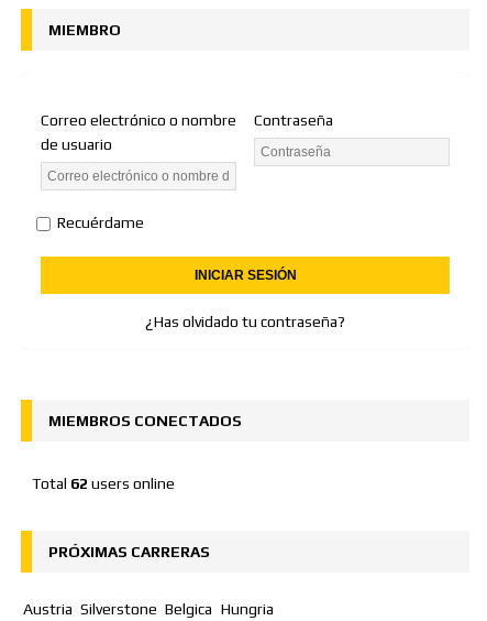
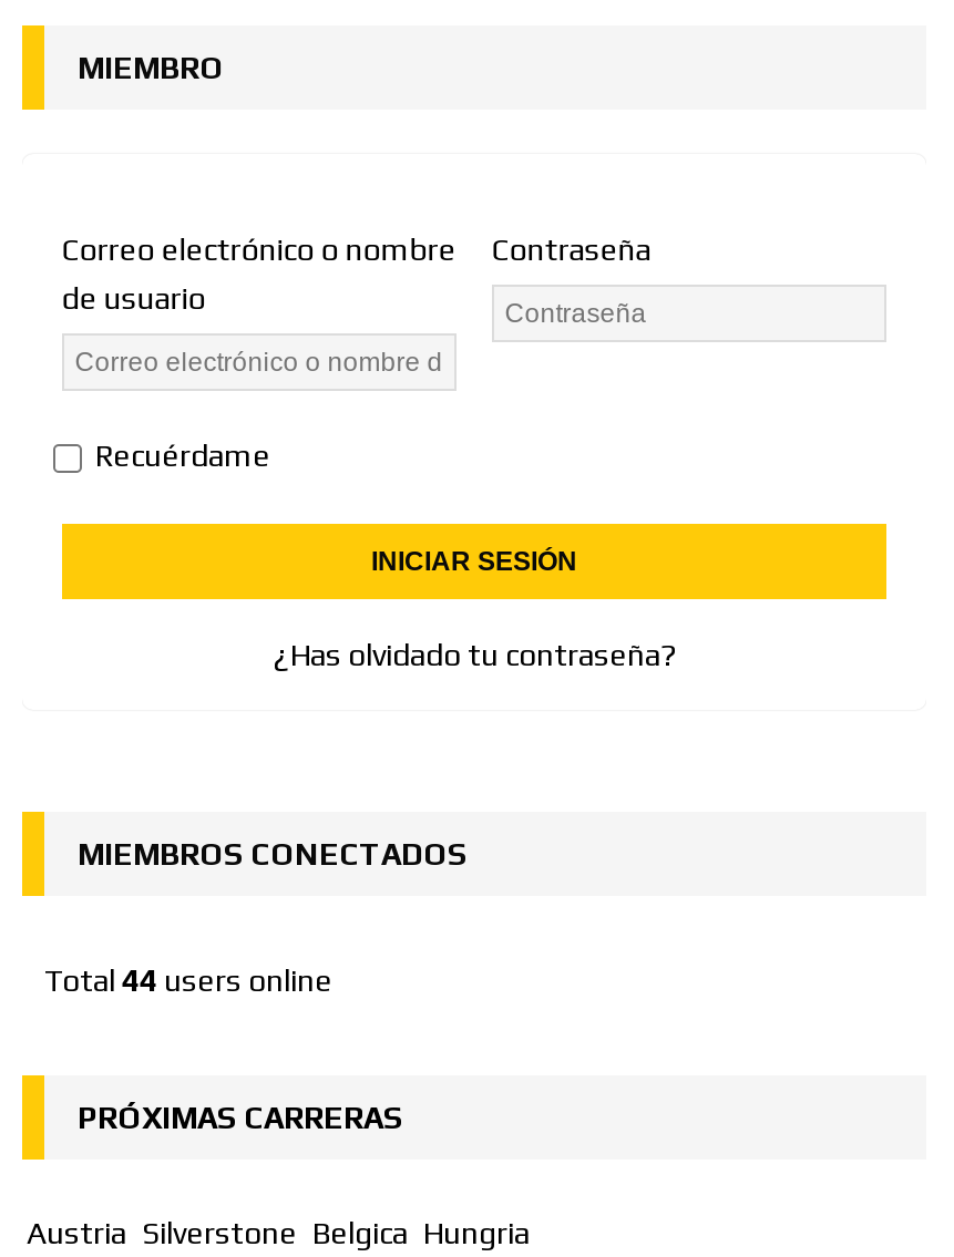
[32,474,175,492] Total 62 users online -> [44,962,332,997] Total 44 users online

